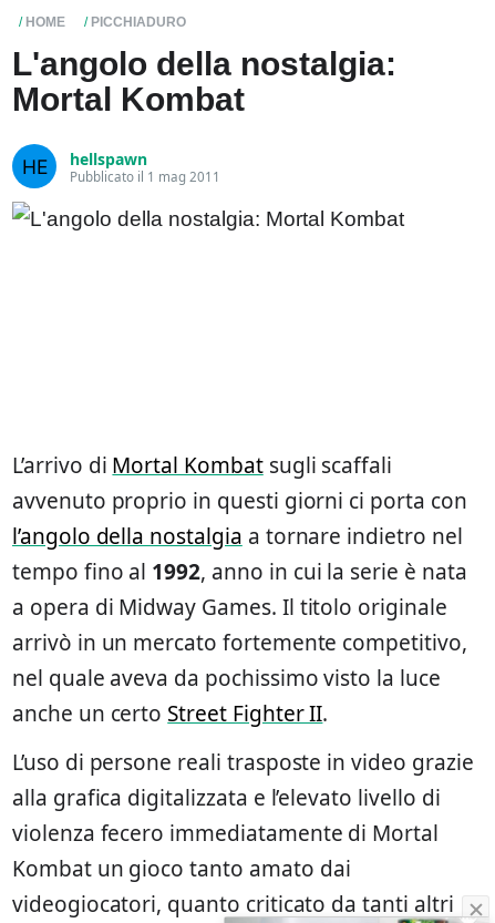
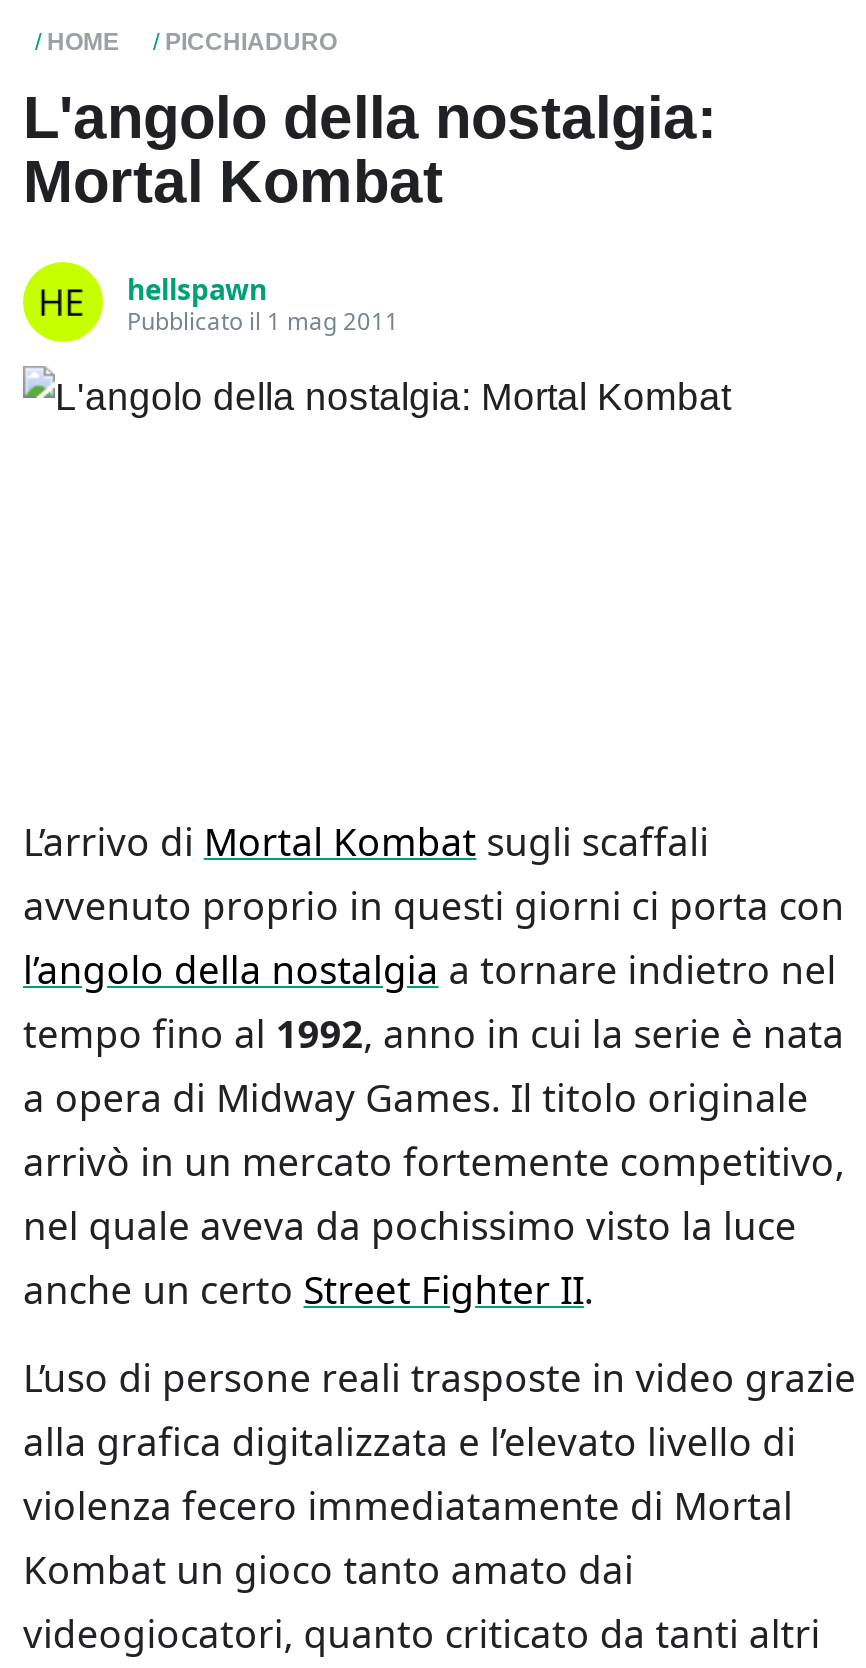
[11,143,58,189] [image] -> [21,260,105,344] [image]

